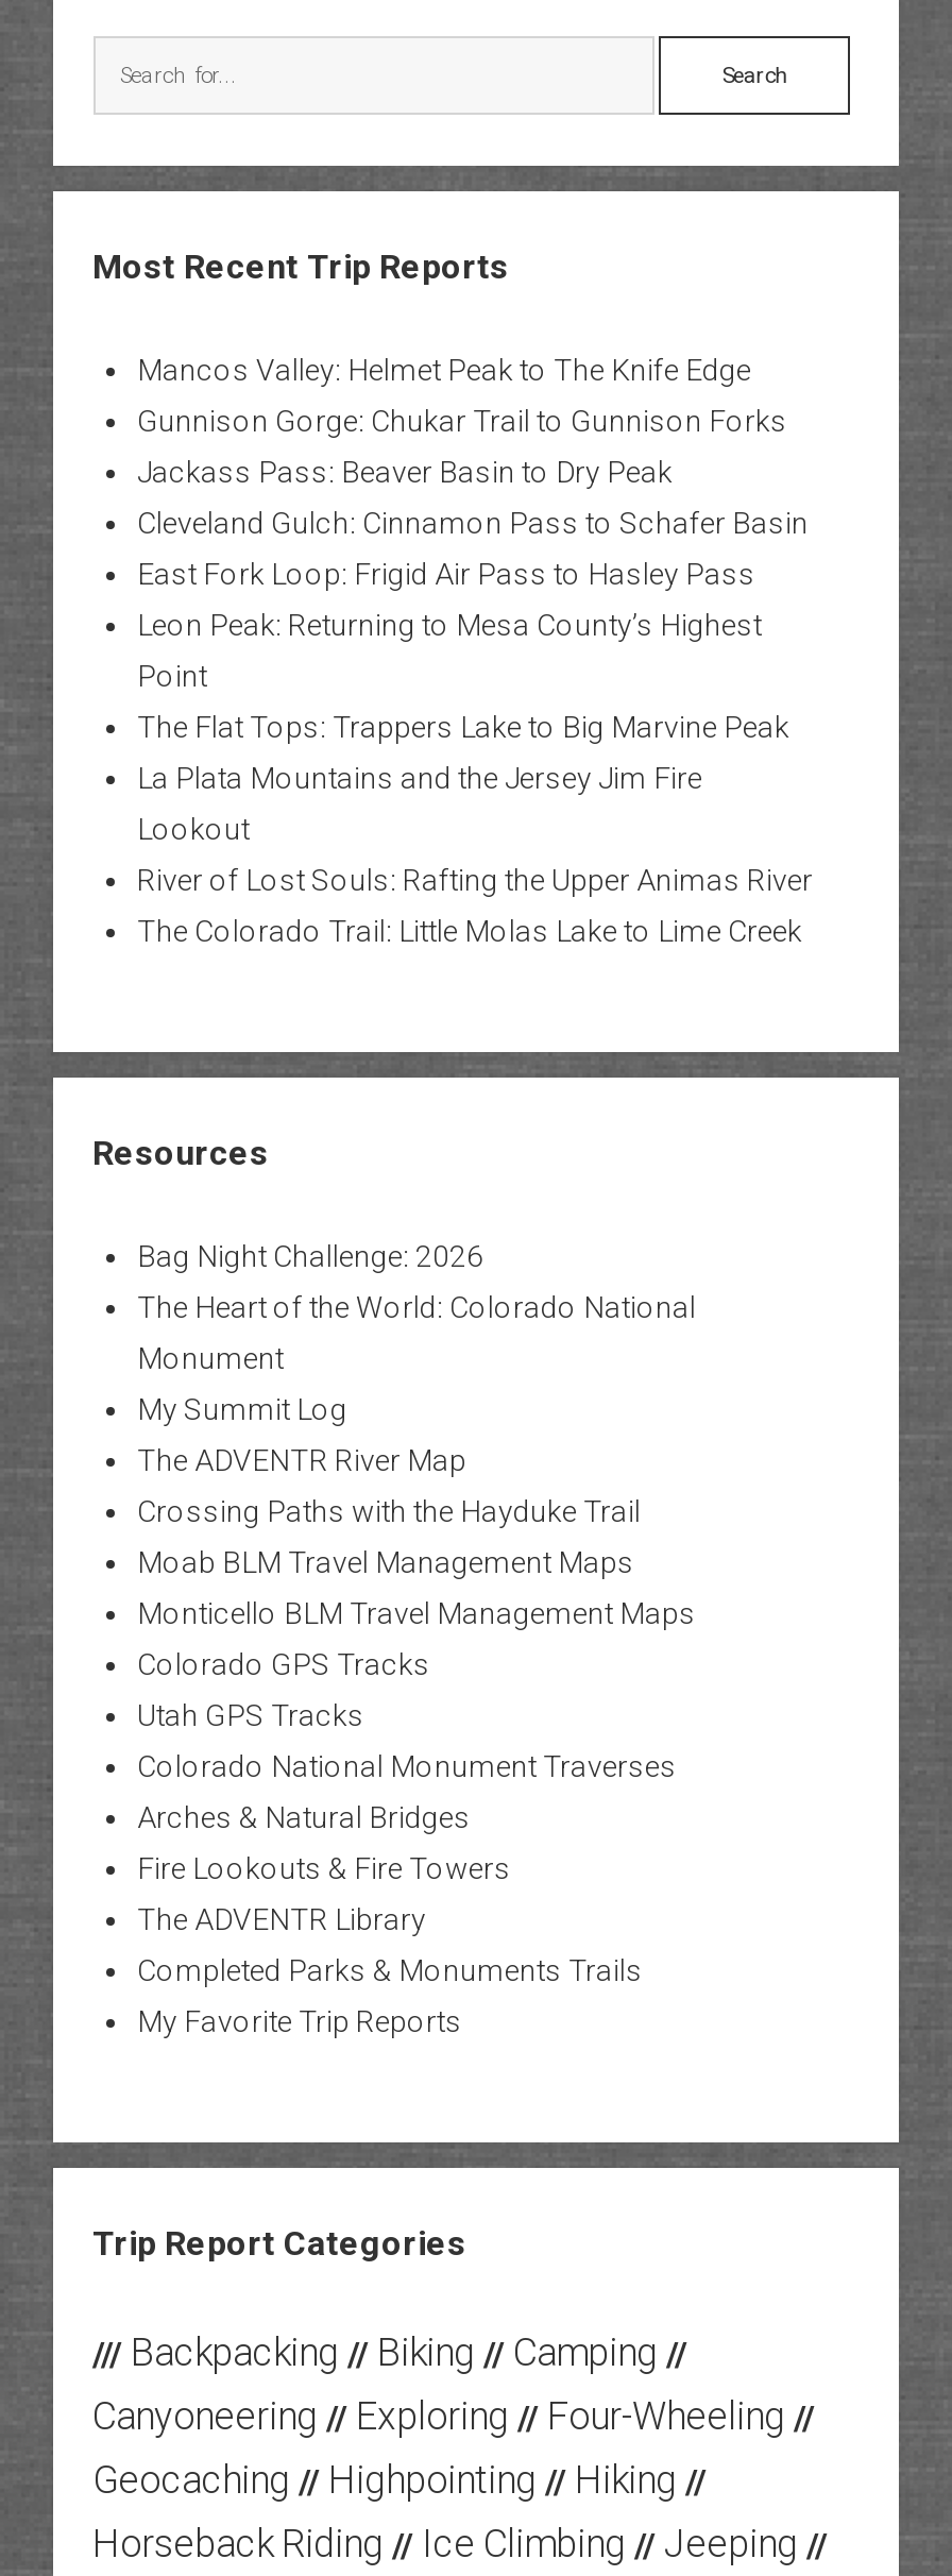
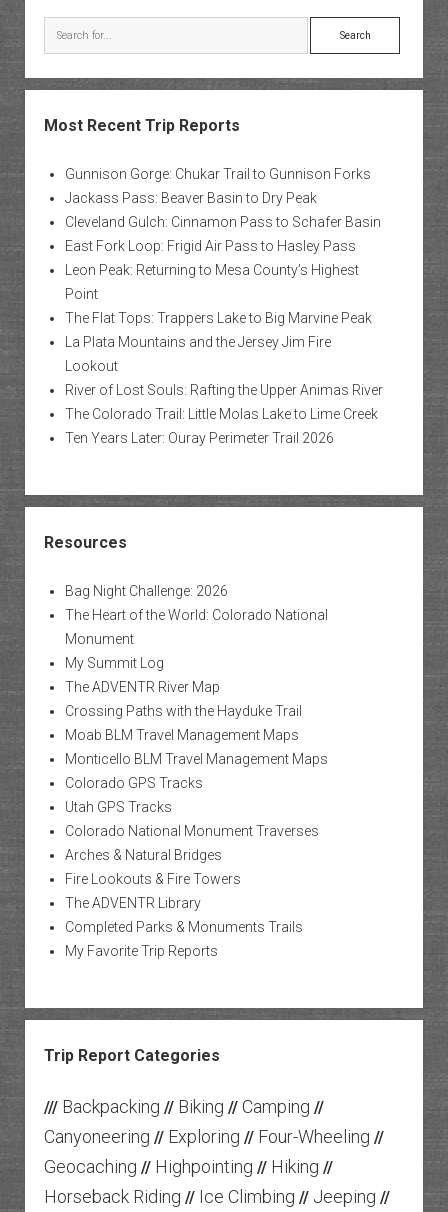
[137,353,751,387] Mancos Valley: Helmet Peak to The Knife Edge -> none
moved [137,404,813,948] -> [64,166,382,422]: Gunnison Gorge: Chukar Trail to Gunnison Forks | Jackass Pass: Beaver Basin to Dry Peak | Cleveland Gulch: Cinnamon Pass to Schafer Basin | ... | River of Lost Souls: Rafting the Upper Animas River | The Colorado Trail: Little Molas Lake to Lime Creek
none -> [64,430,333,446] Ten Years Later: Ouray Perimeter Trail 2026

